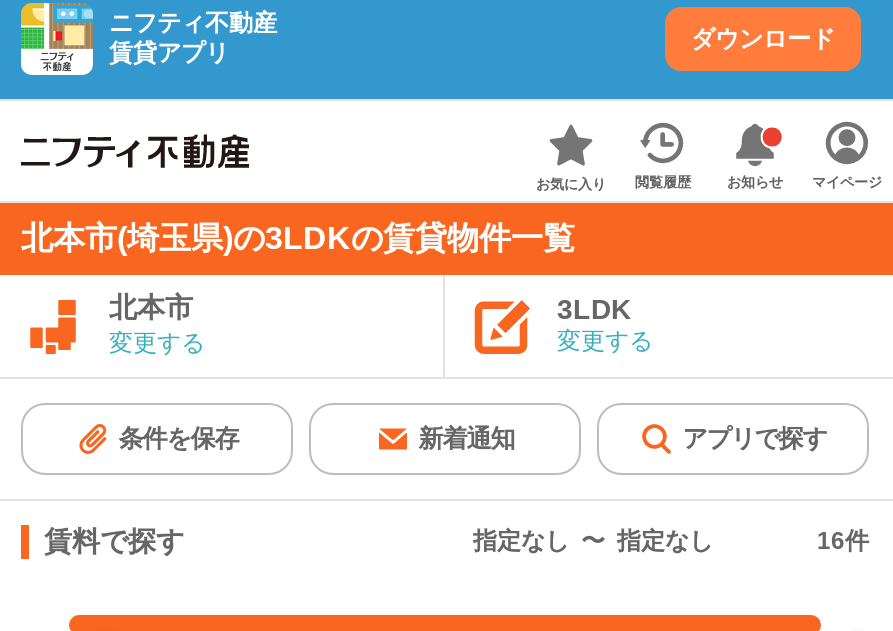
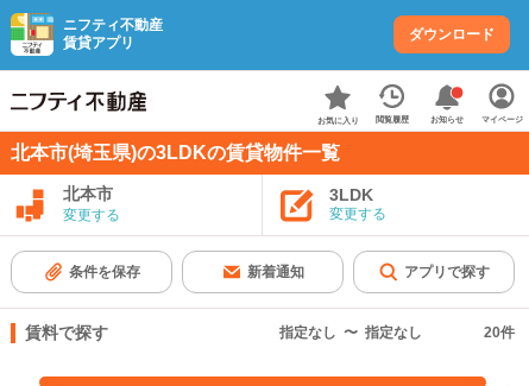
[817,527,869,555] 16件 -> [484,324,515,341] 20件

